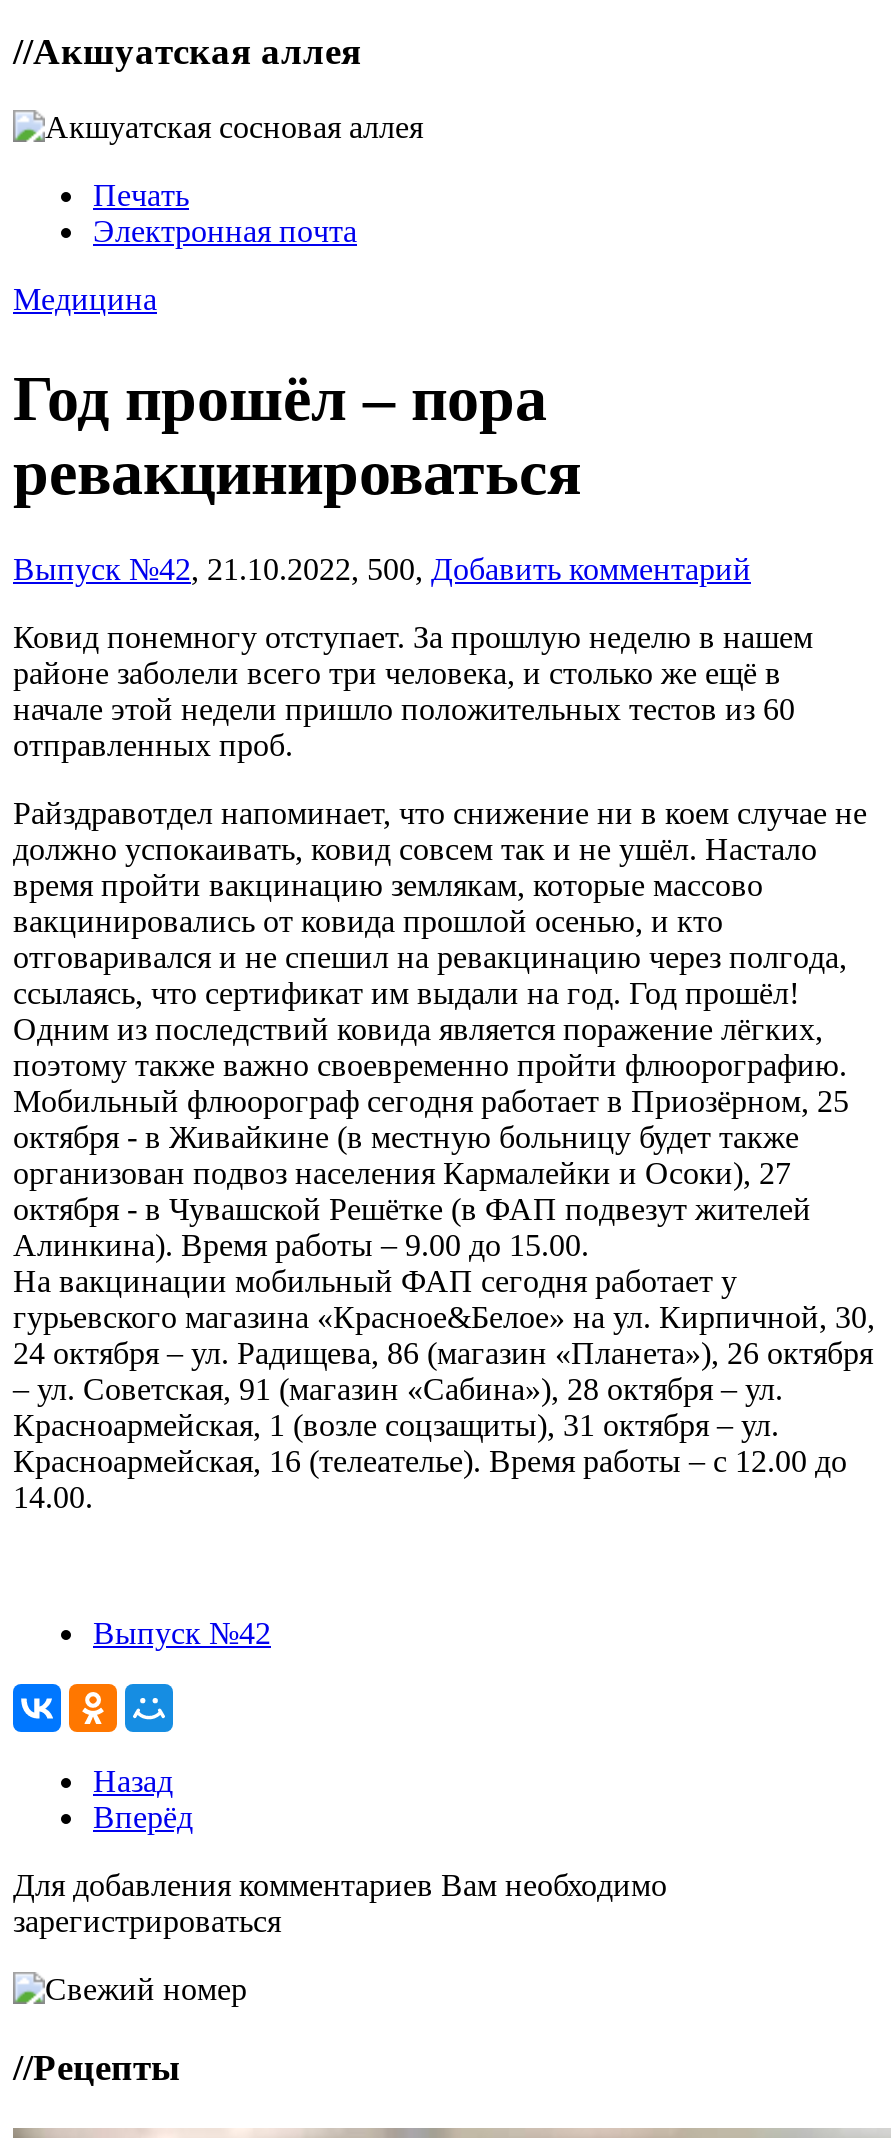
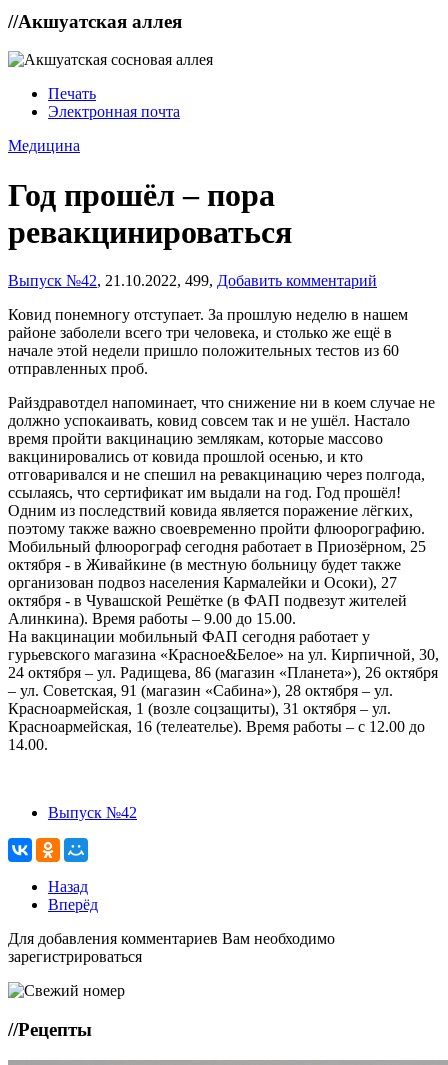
[13,552,751,586] Выпуск №42, 21.10.2022, 500, Добавить комментарий -> [8,272,377,289] Выпуск №42, 21.10.2022, 499, Добавить комментарий

